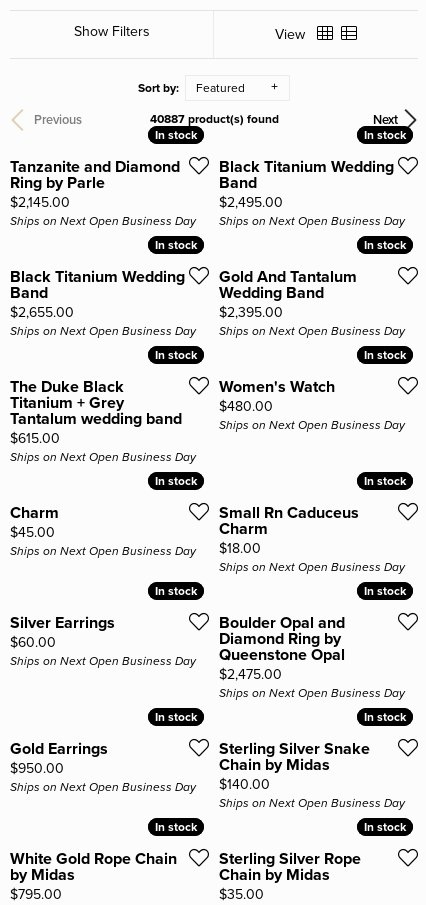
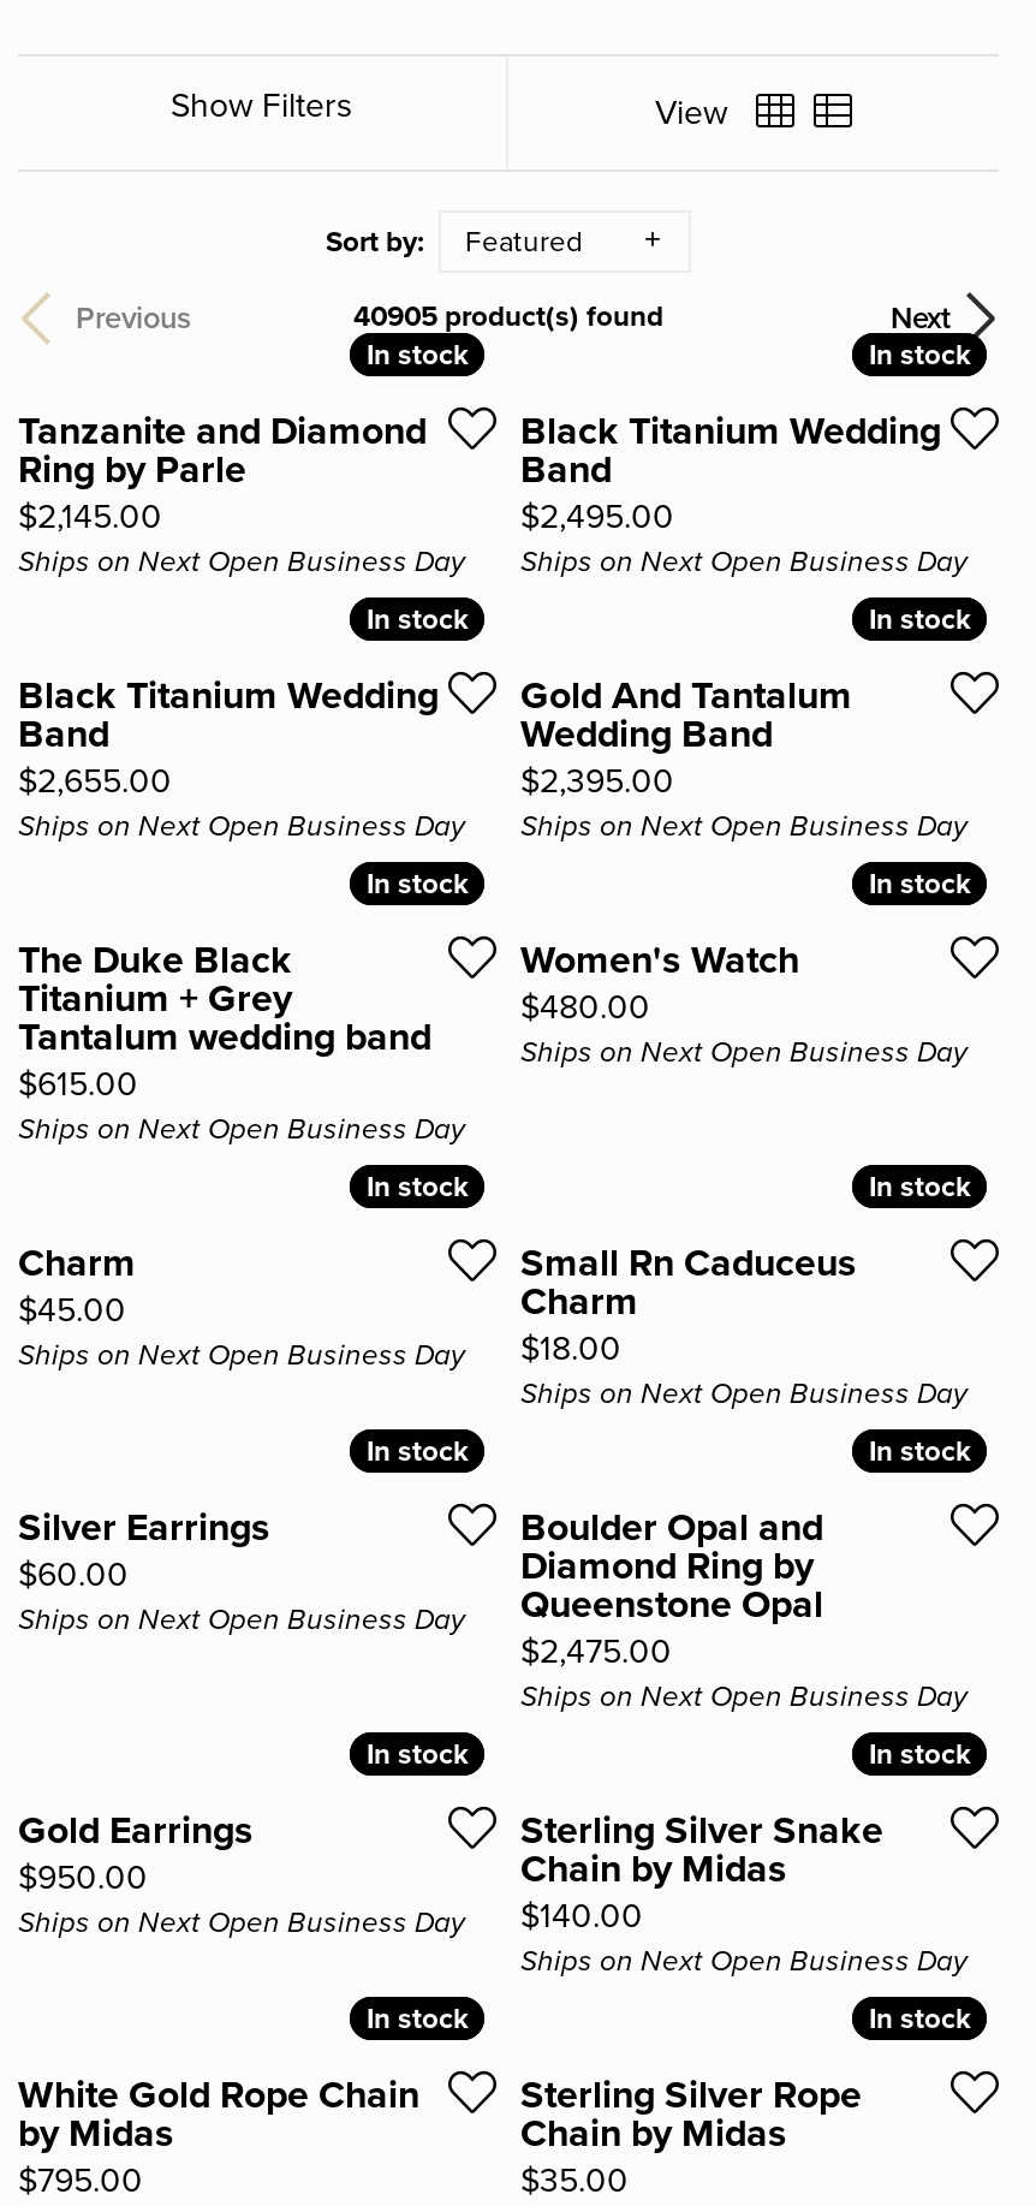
[149,112,278,126] 40887 product(s) found -> [353,300,663,334] 40905 product(s) found

